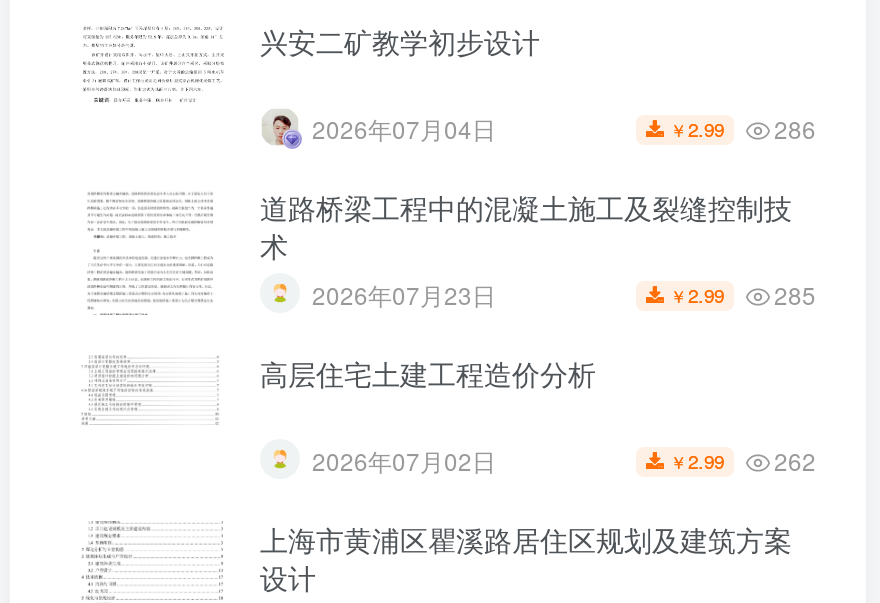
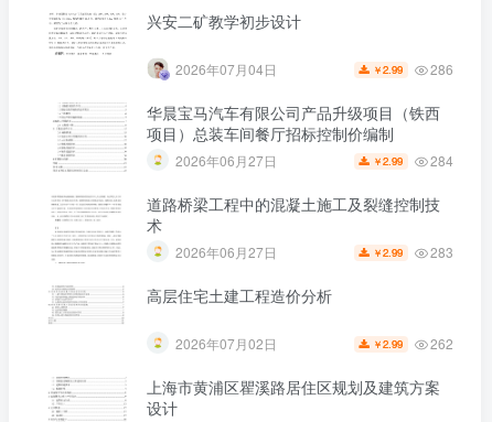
none -> [147,101,453,170] 华晨宝马汽车有限公司产品升级项目（铁西 | 项目）总装车间餐厅招标控制价编制 | 2026年06月27日 | ￥2.99 | 284
[312,277,496,311] 2026年07月23日 -> [175,243,277,261] 2026年06月27日
[670,277,816,311] ￥2.99 285 -> [373,243,453,261] ￥2.99 283

